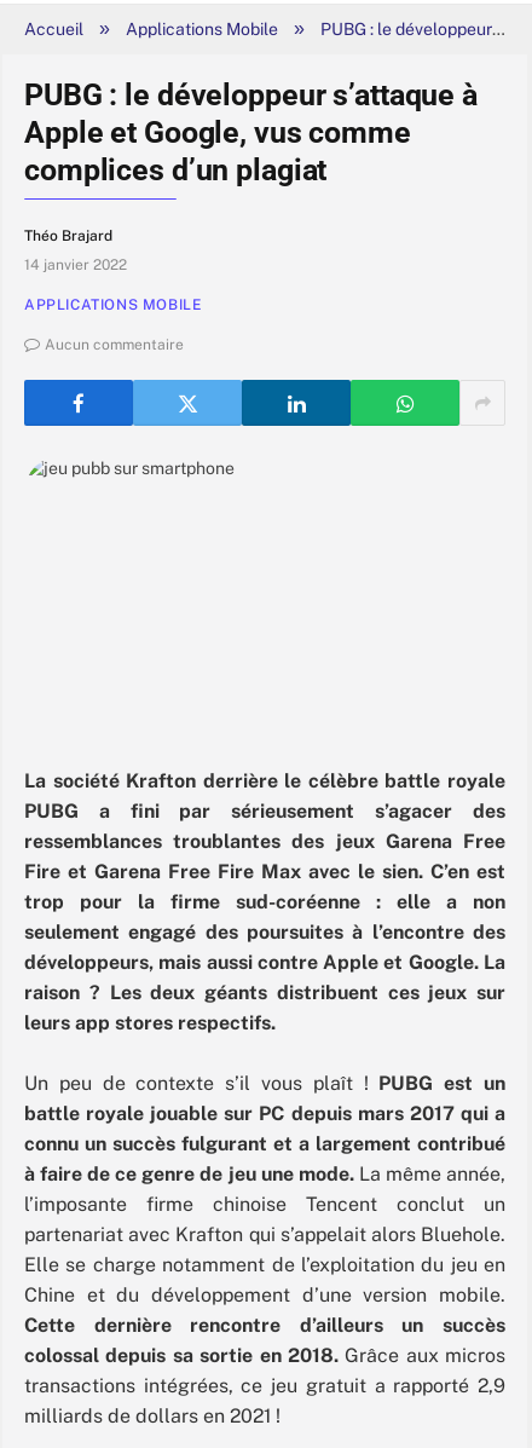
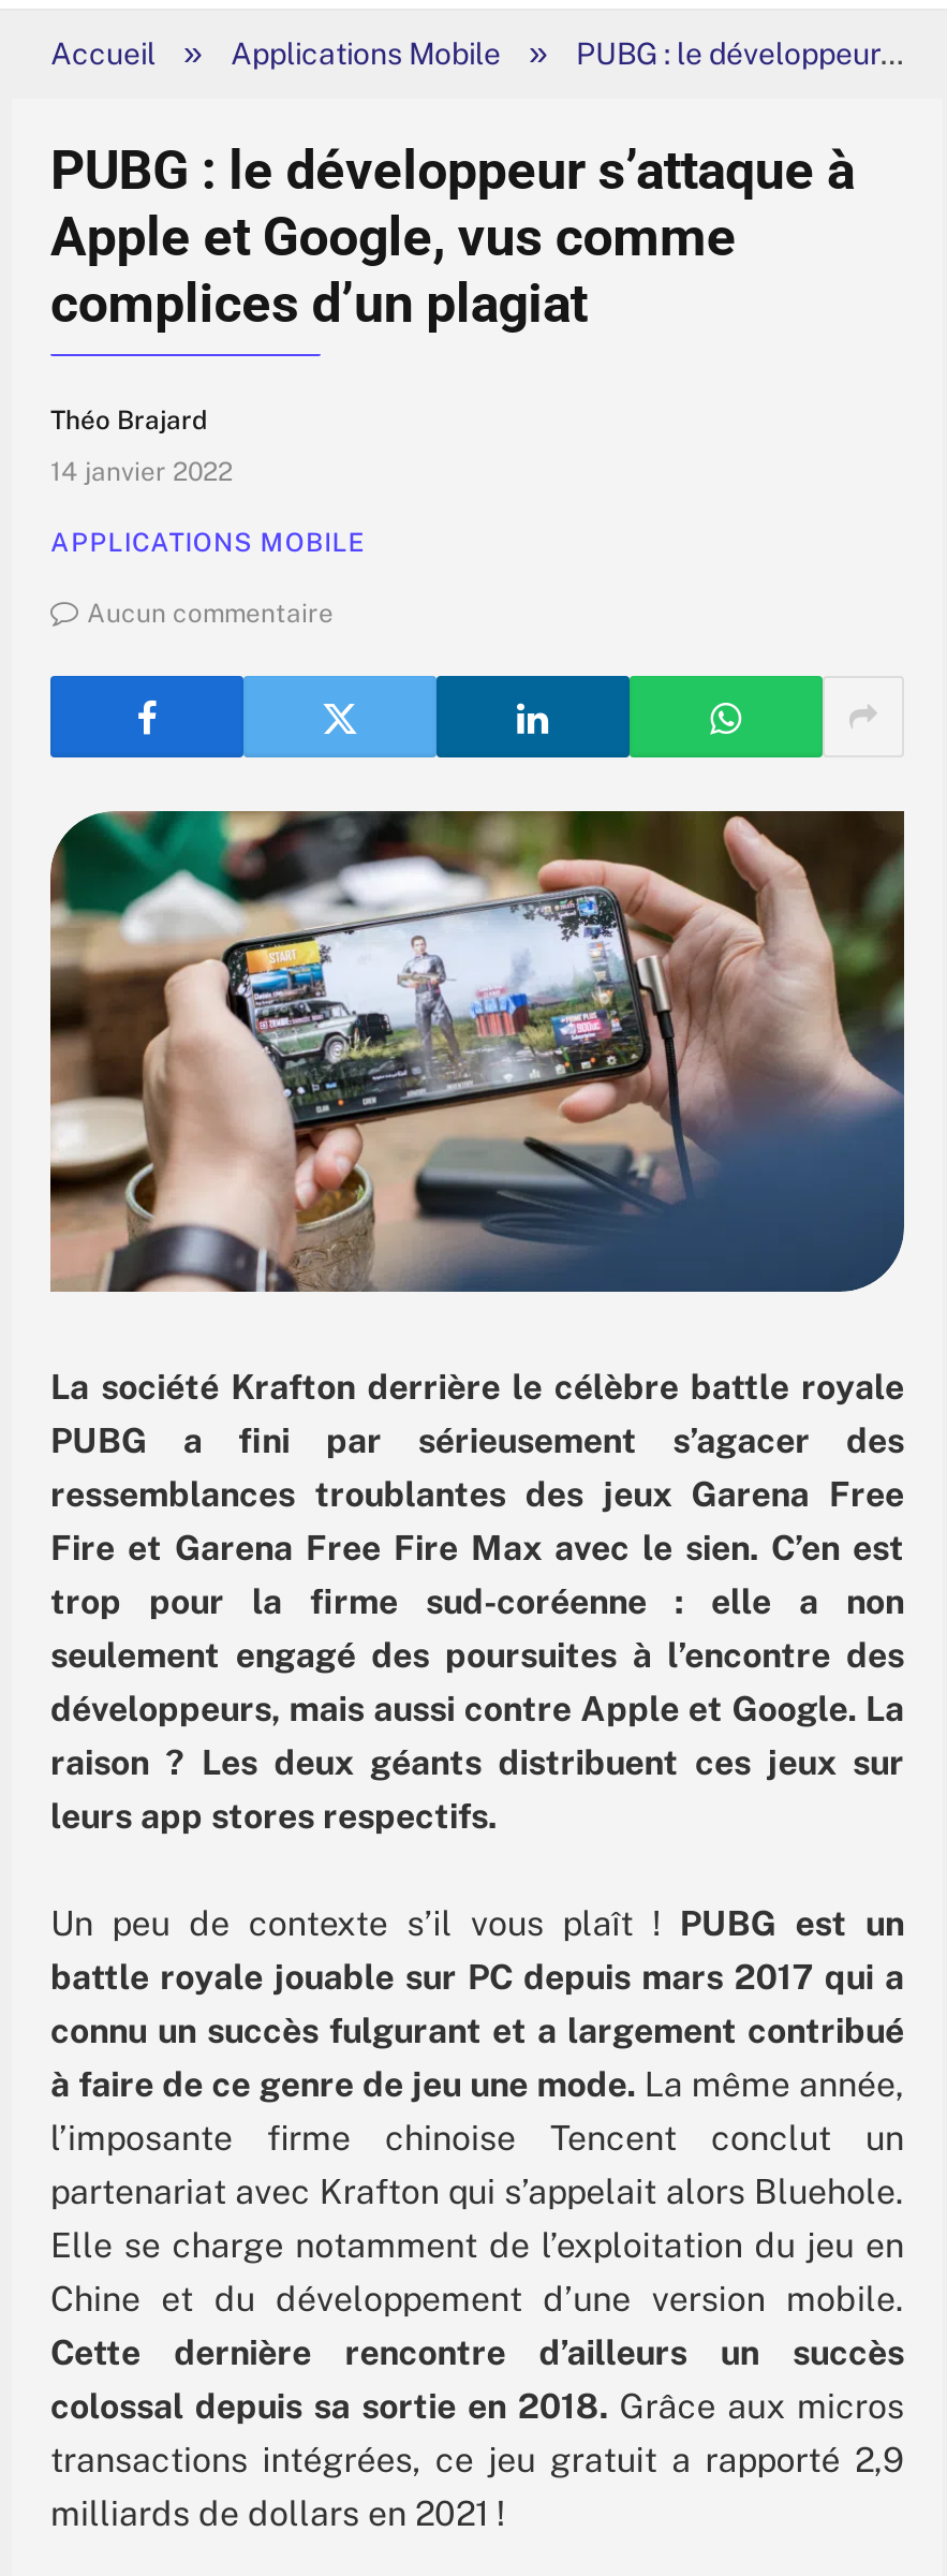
none -> [48,809,906,1294] [image]

